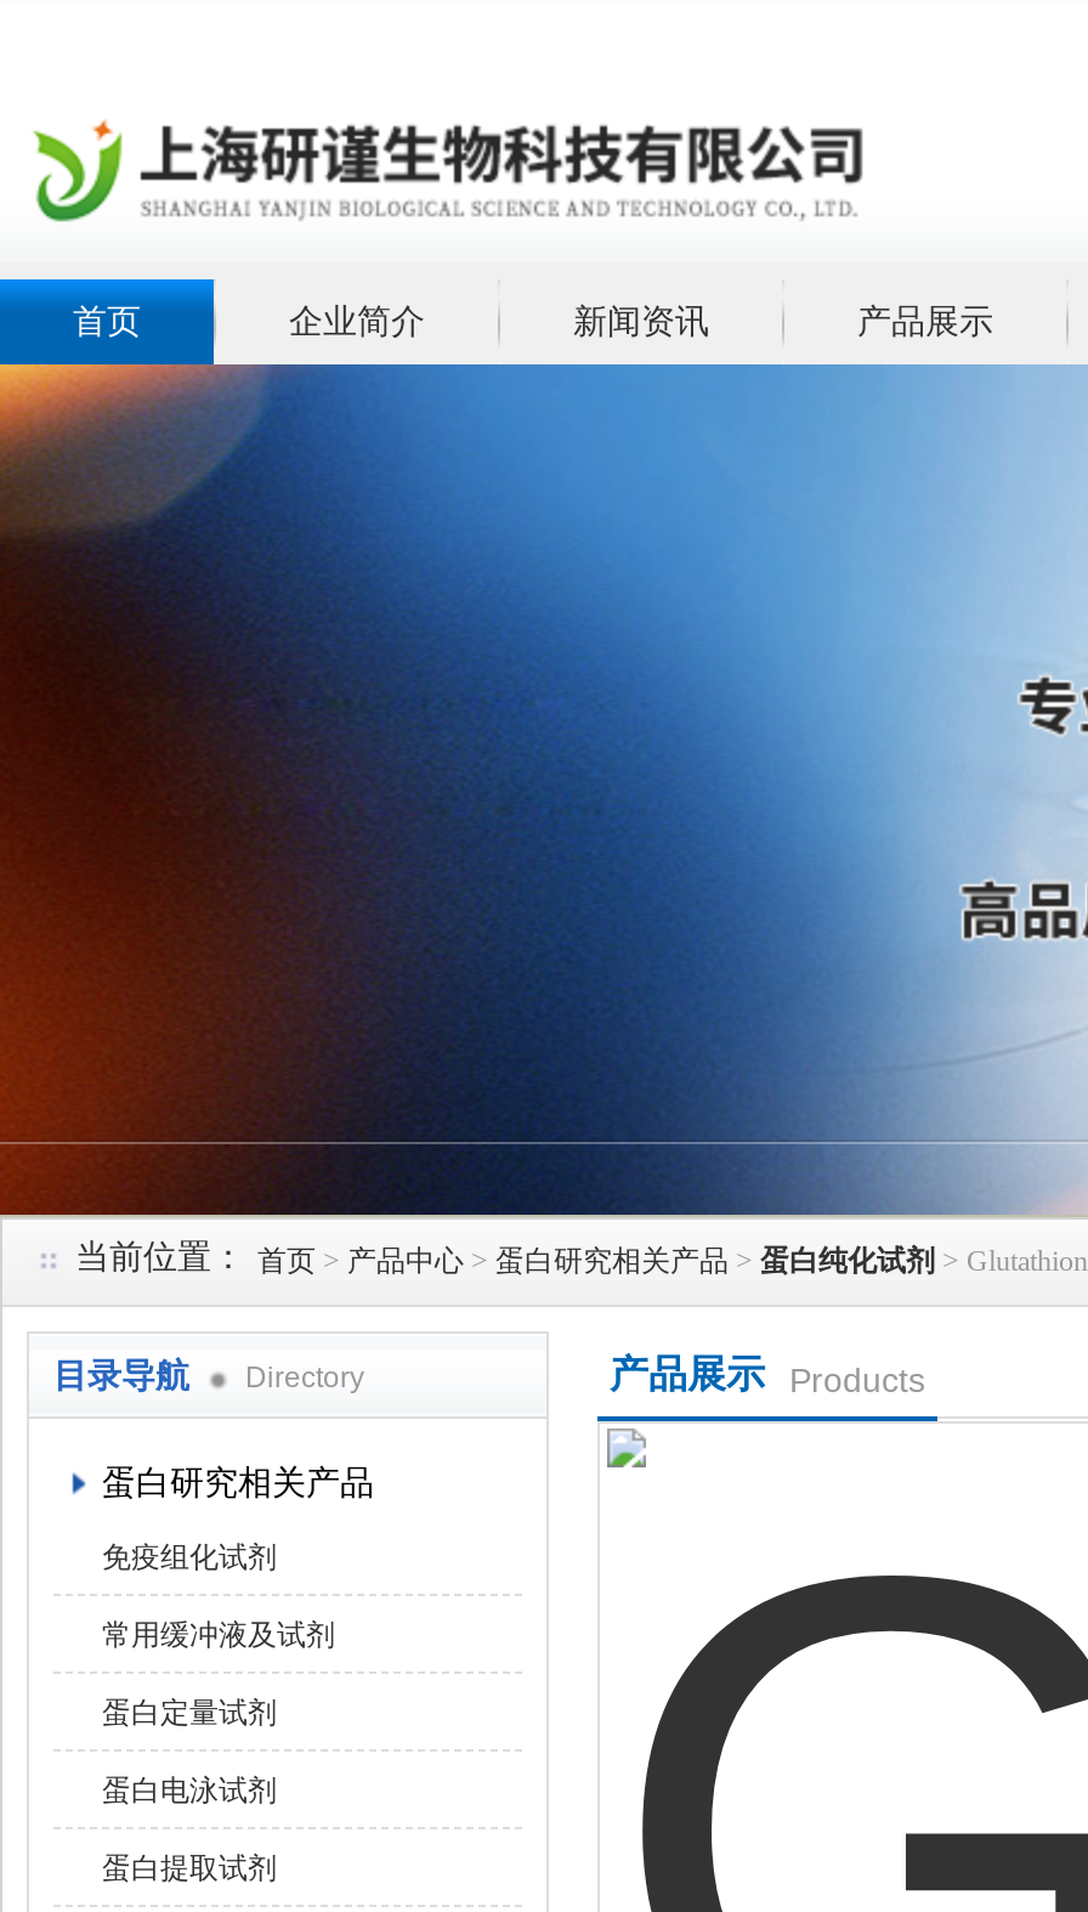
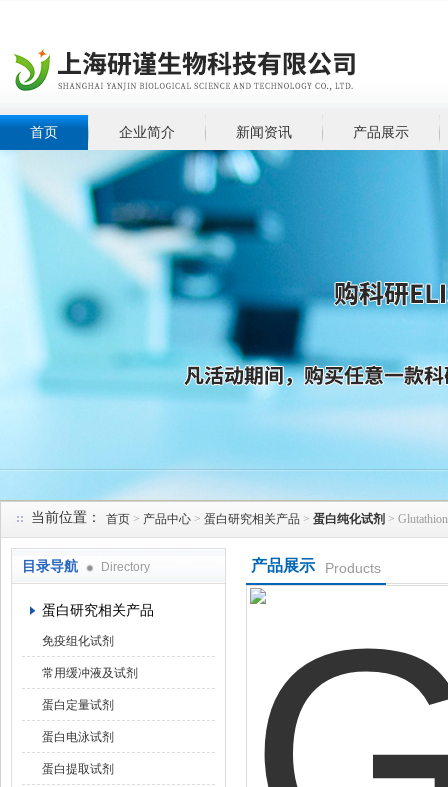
[7,362,1081,1217] [image] -> [3,149,445,500] [image]

